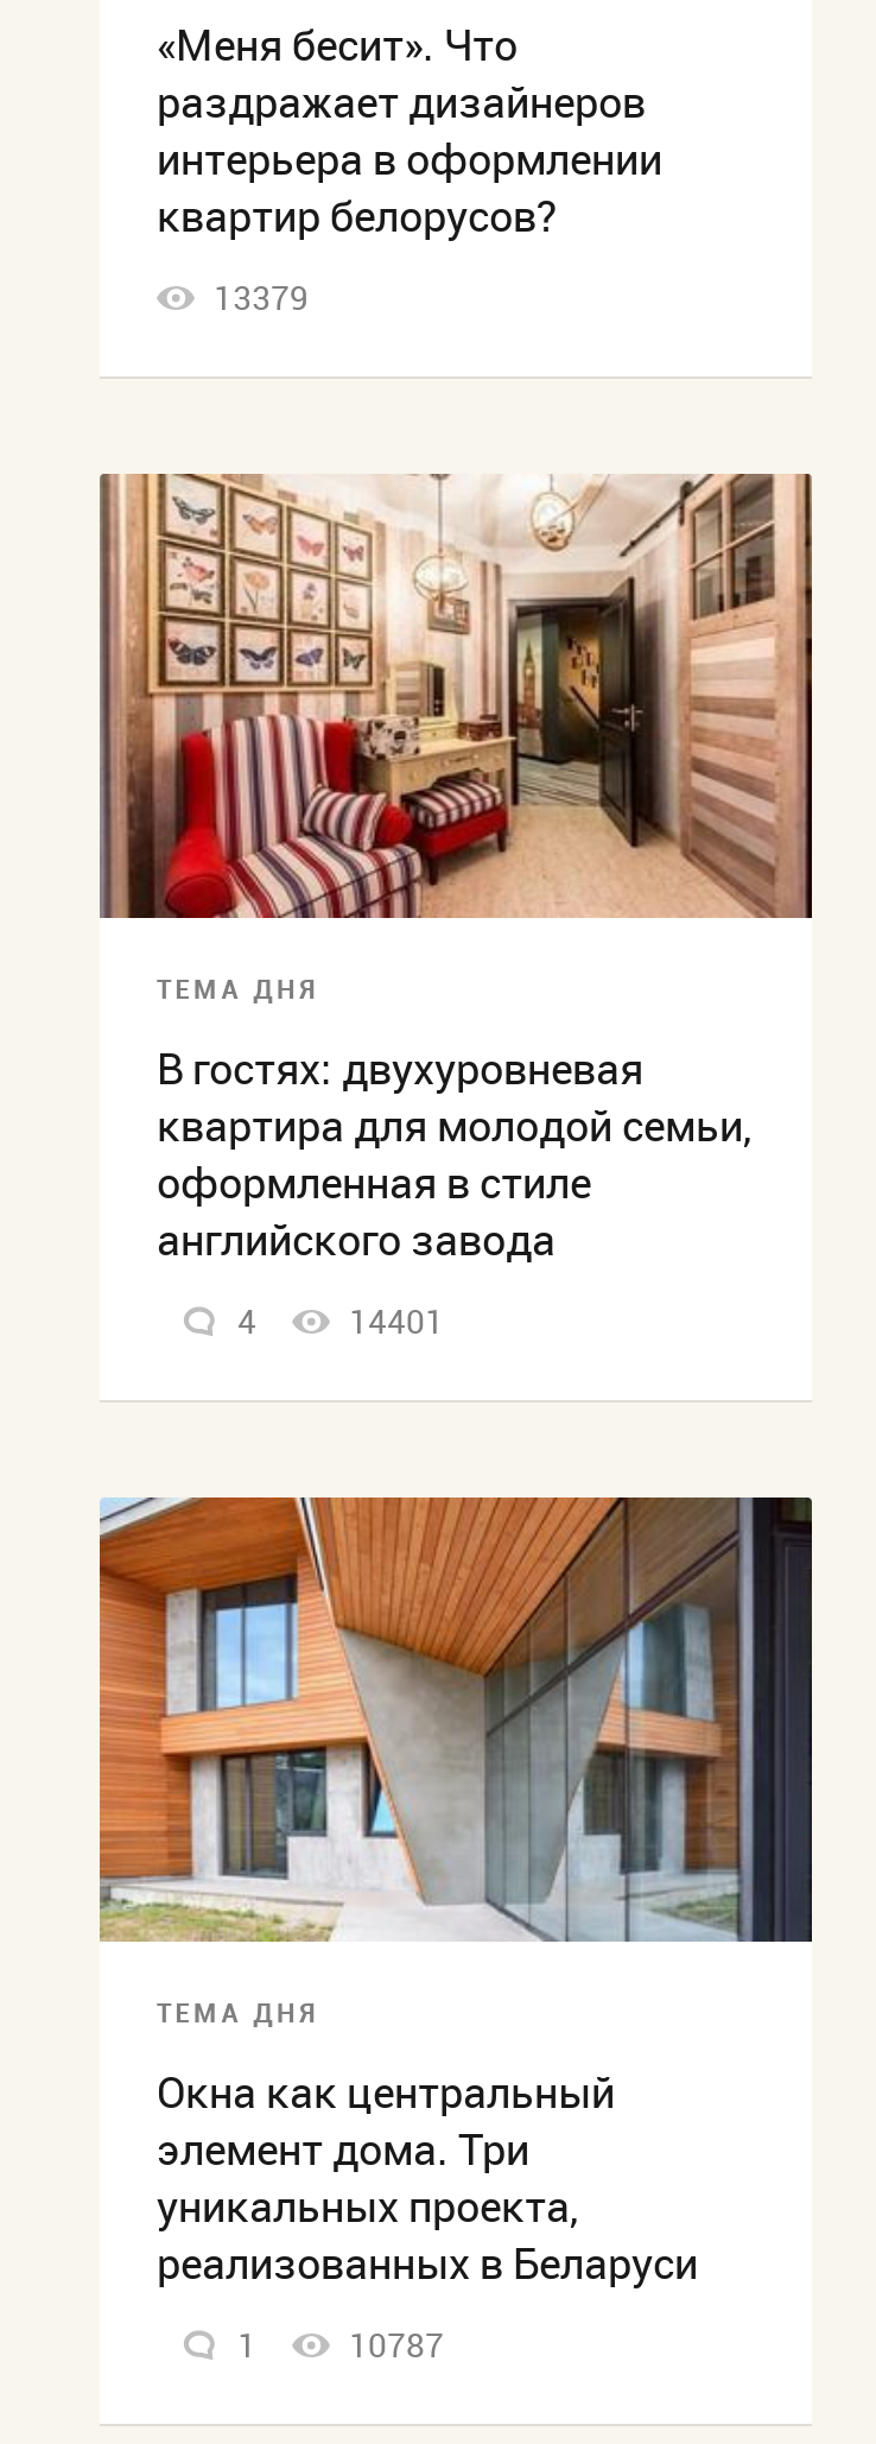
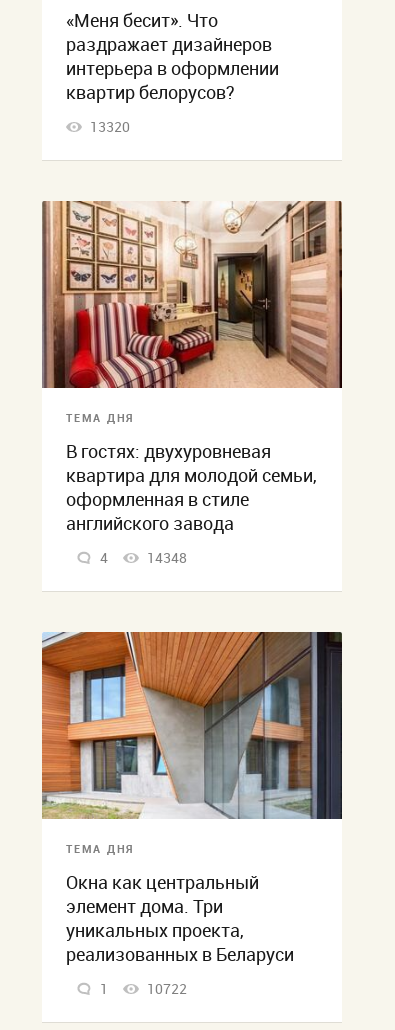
[214,279,309,317] 13379 -> [90,119,130,135] 13320
[349,1303,444,1341] 14401 -> [147,550,187,566] 14348
[349,2326,444,2364] 10787 -> [147,981,187,997] 10722

